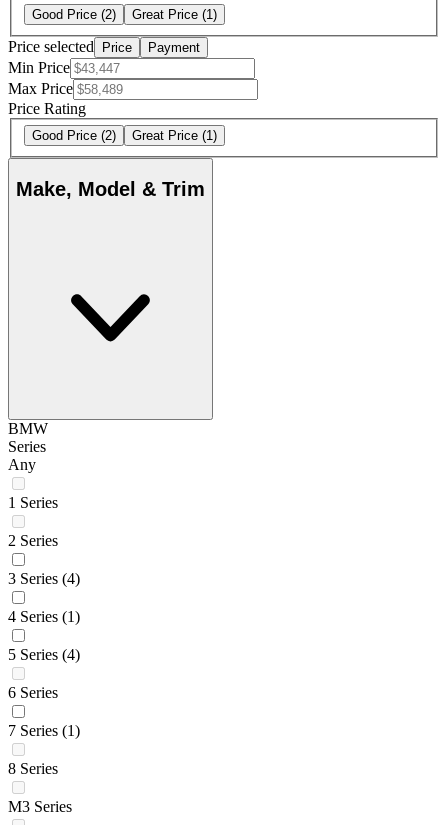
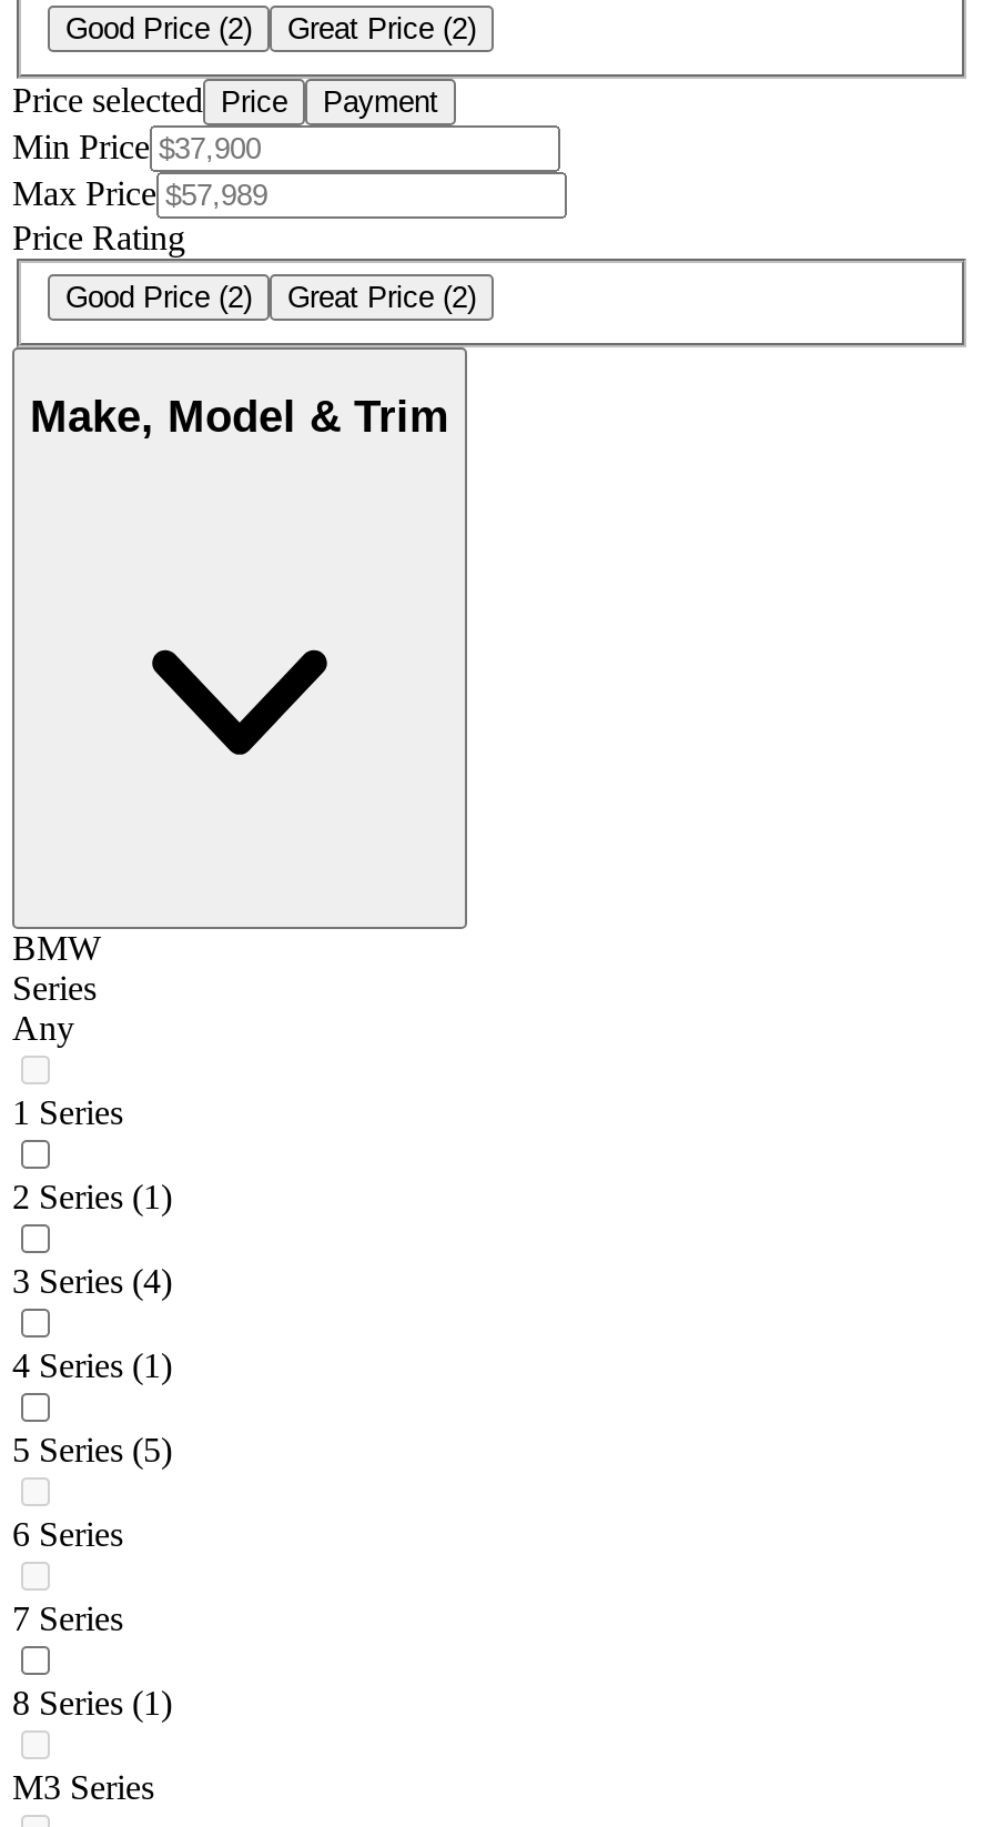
[32,7,217,22] Good Price (2) Great Price (1) -> [65,12,476,45] Good Price (2) Great Price (2)
[32,128,217,143] Good Price (2) Great Price (1) -> [65,282,476,315] Good Price (2) Great Price (2)
[8,532,58,549] 2 Series -> [12,1179,172,1216] 2 Series (1)
[8,646,80,663] 5 Series (4) -> [12,1432,172,1469] 5 Series (5)
[8,722,80,739] 7 Series (1) -> [12,1600,123,1638] 7 Series
[8,760,58,777] 8 Series -> [12,1685,172,1722] 8 Series (1)

